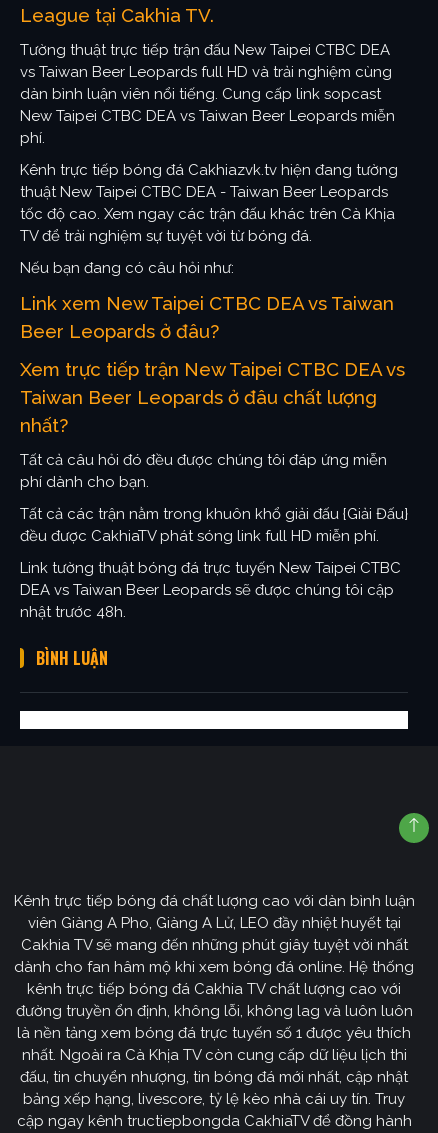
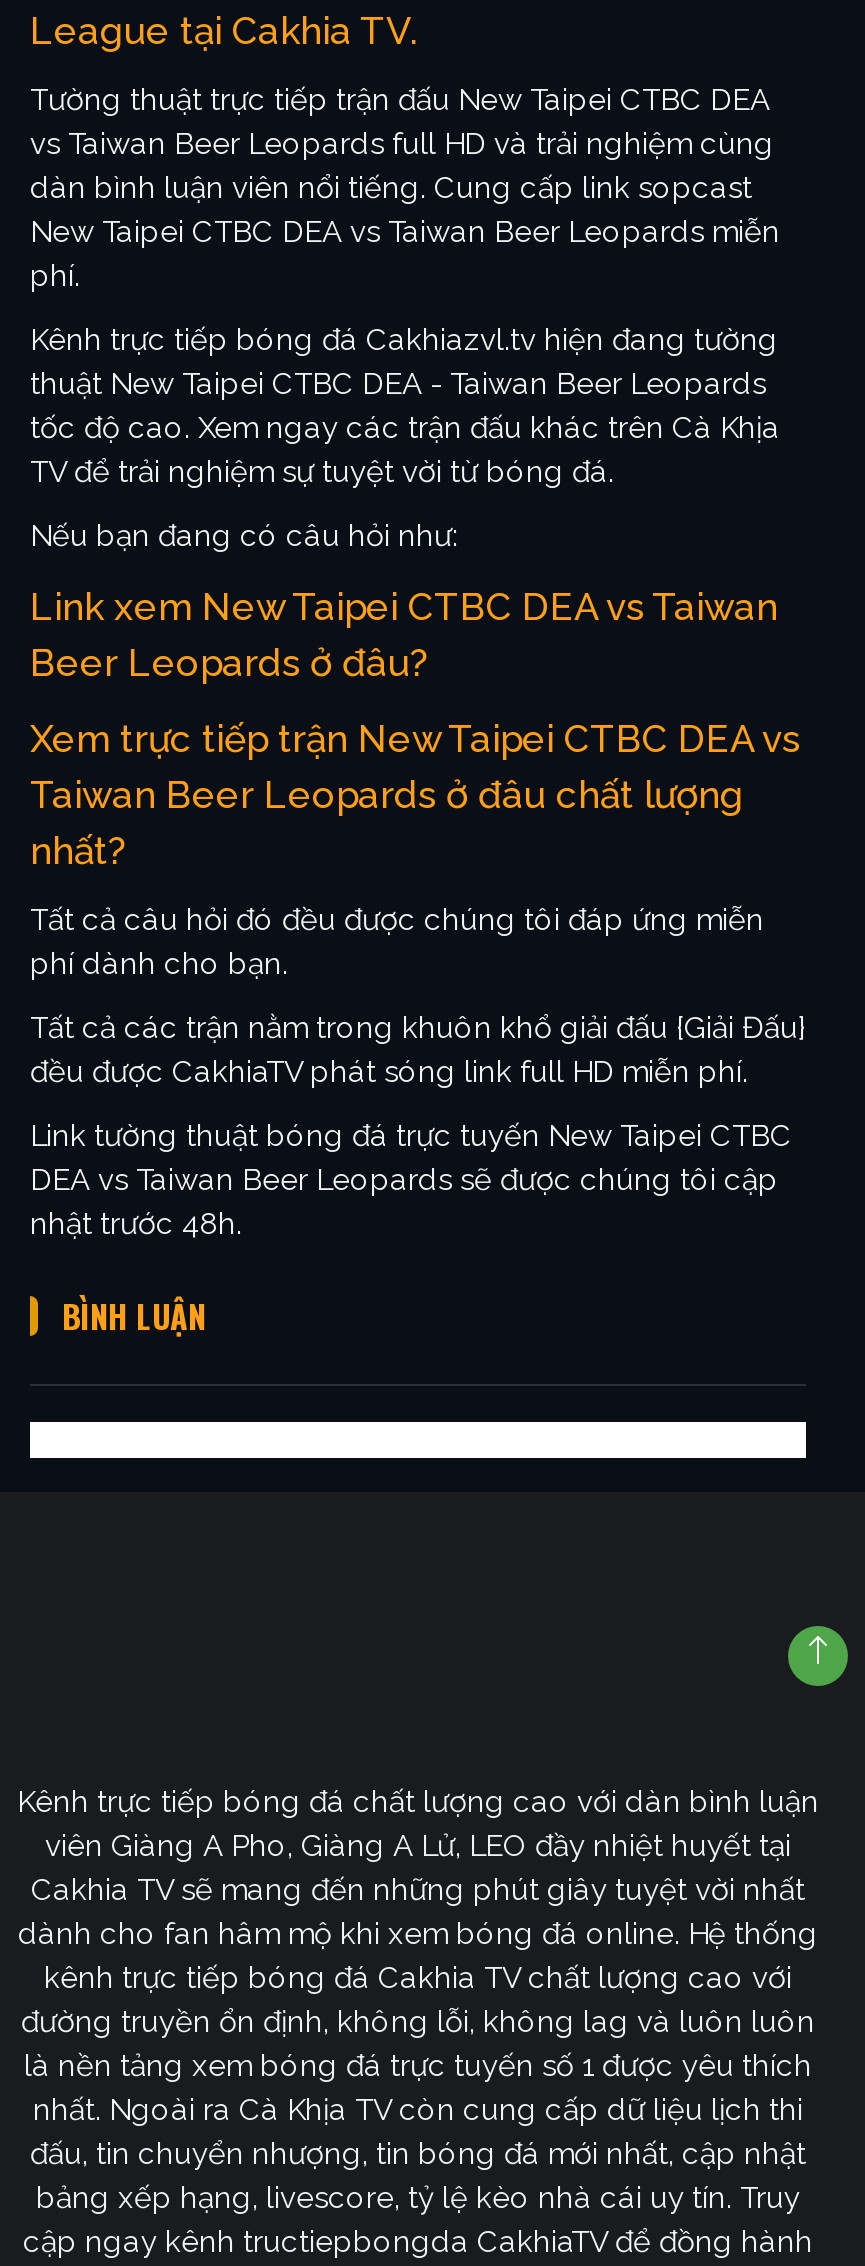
[20,161,398,179] Kênh trực tiếp bóng đá Cakhiazvk.tv hiện đang tường -> [30,322,778,358] Kênh trực tiếp bóng đá Cakhiazvl.tv hiện đang tường

